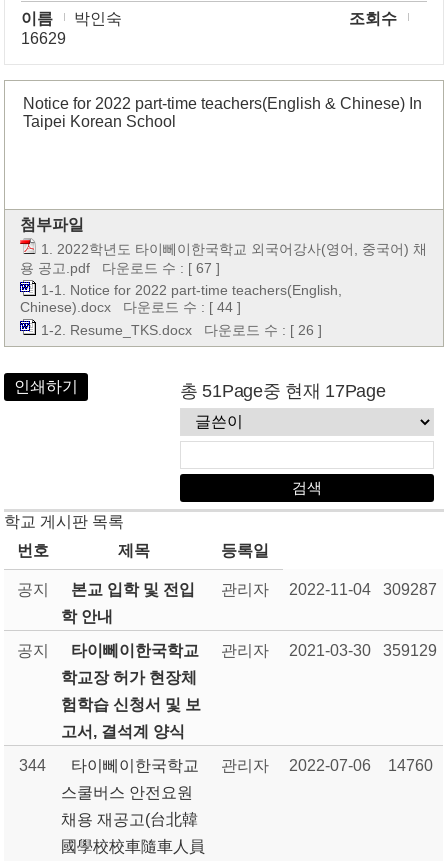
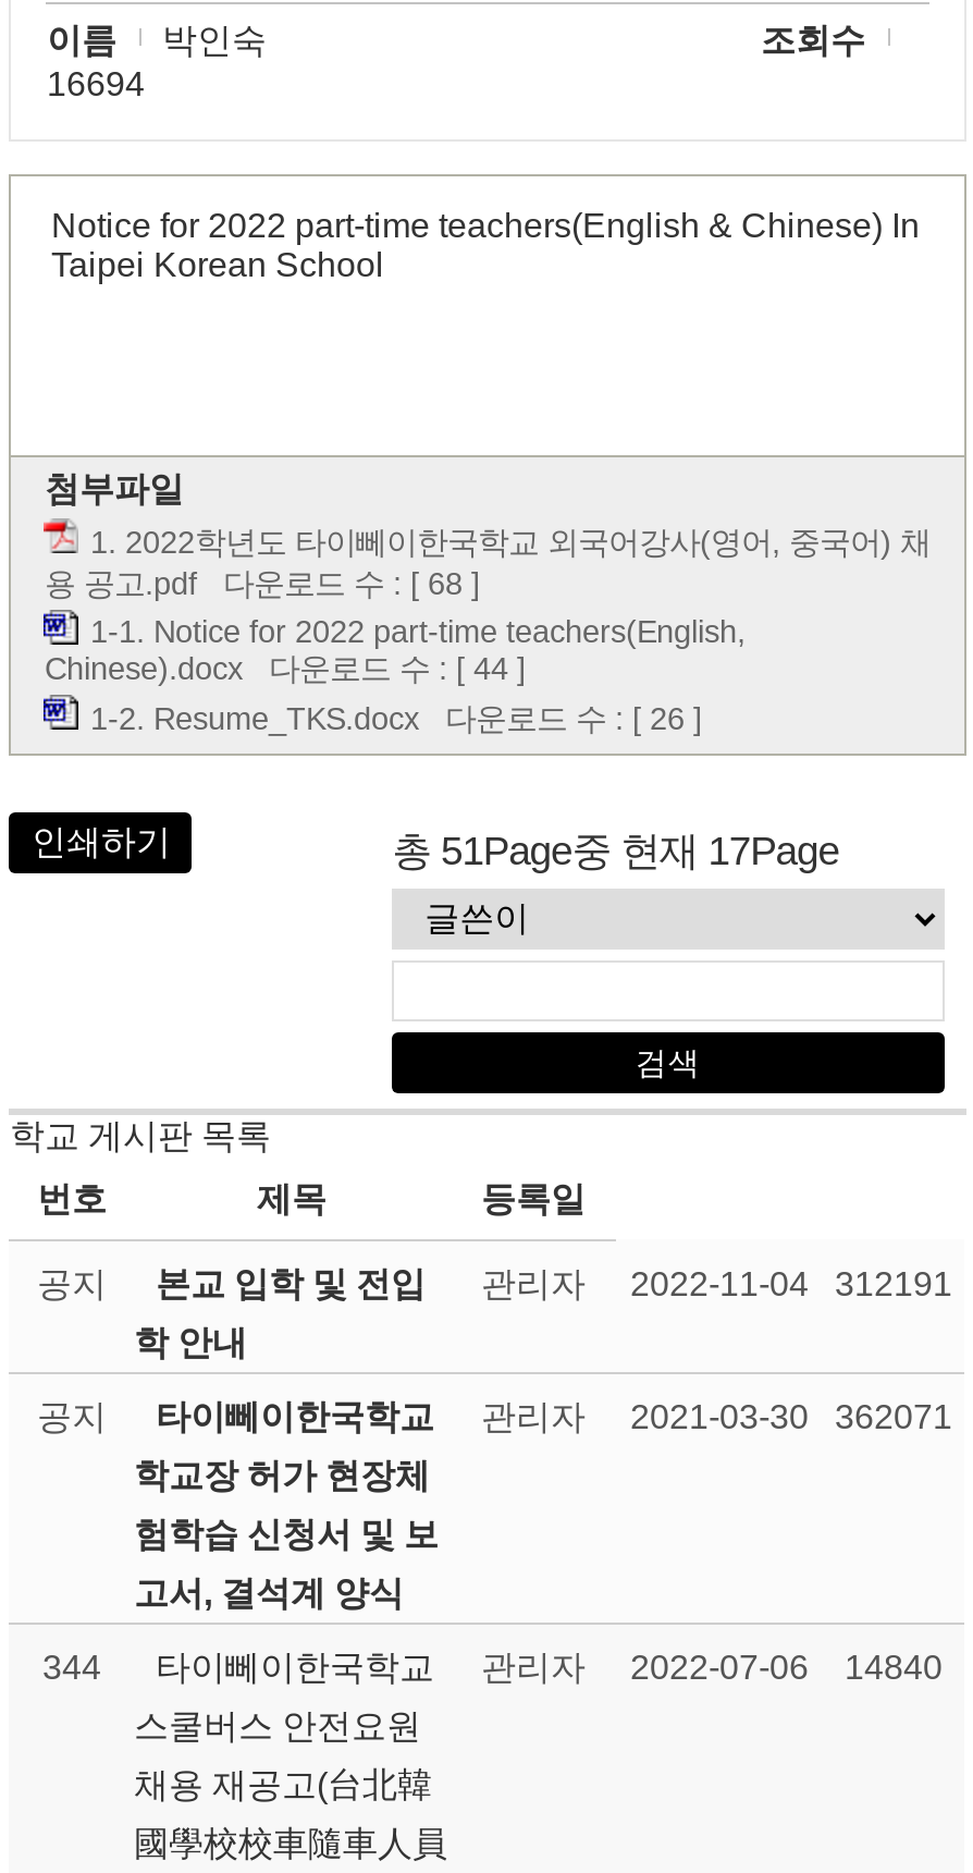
[21,30,66,47] 16629 -> [47,65,145,102] 16694
[20,260,220,276] 용 공고.pdf 다운로드 수 : [ 67 ] -> [45,566,480,601] 용 공고.pdf 다운로드 수 : [ 68 ]
[17,581,437,598] 공지 본교 입학 및 전입 관리자 2022-11-04 309287 -> [37,1265,952,1302] 공지 본교 입학 및 전입 관리자 2022-11-04 312191
[17,642,437,659] 공지 타이뻬이한국학교 관리자 2021-03-30 359129 -> [37,1398,952,1435] 공지 타이뻬이한국학교 관리자 2021-03-30 362071
[19,757,433,774] 344 타이뻬이한국학교 관리자 2022-07-06 14760 -> [42,1649,943,1686] 344 타이뻬이한국학교 관리자 2022-07-06 14840

